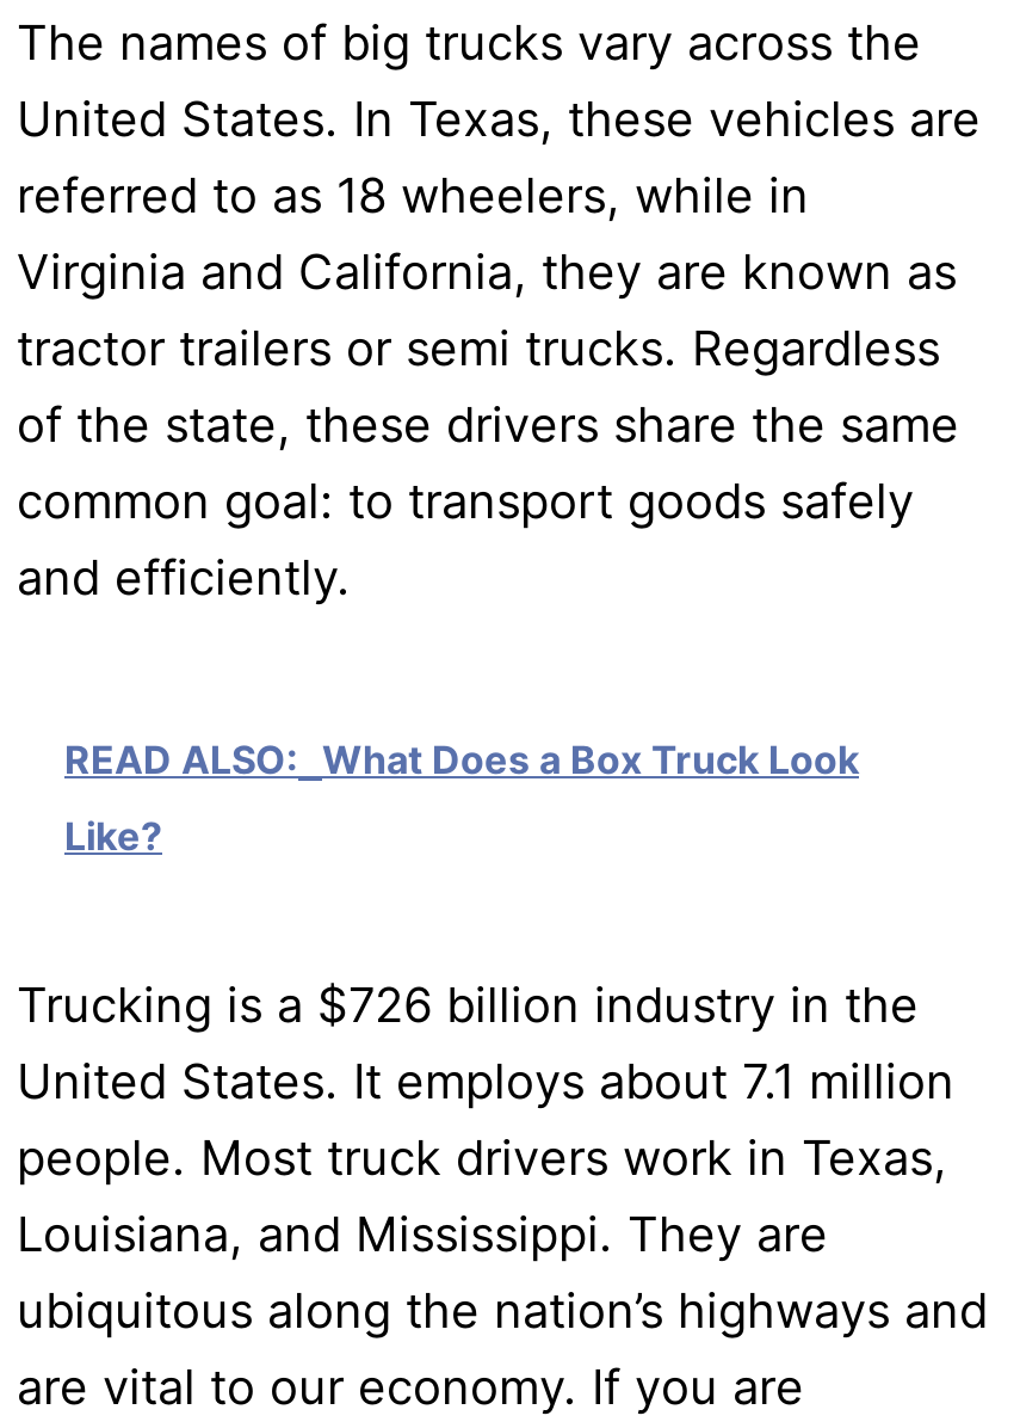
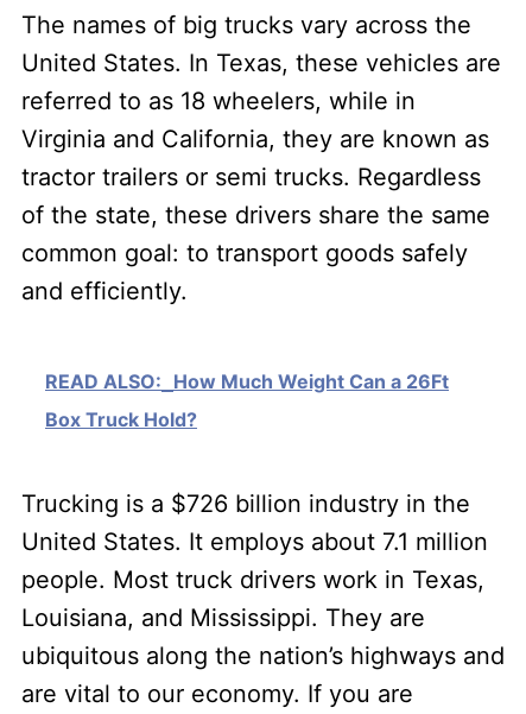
[64,736,859,784] READ ALSO: What Does a Box Truck Look -> [45,370,449,394] READ ALSO: How Much Weight Can a 26Ft
[64,813,162,861] Like? -> [45,408,197,432] Box Truck Hold?

